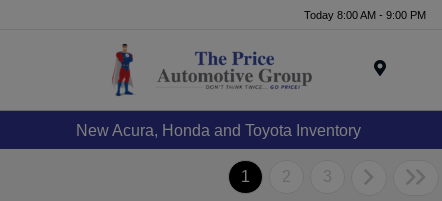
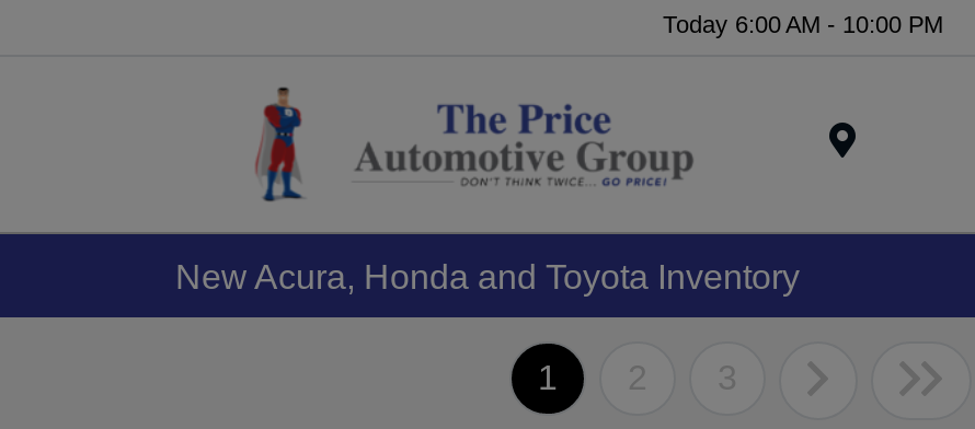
[304,8,426,20] Today 8:00 AM - 9:00 PM -> [663,10,943,36] Today 6:00 AM - 10:00 PM

